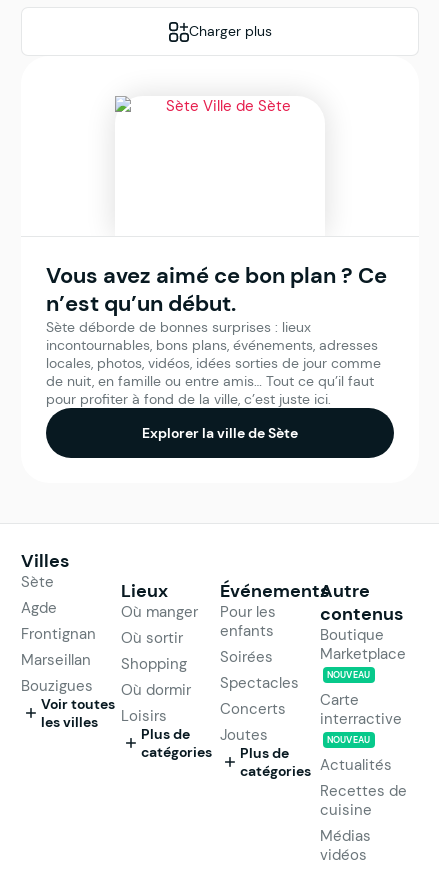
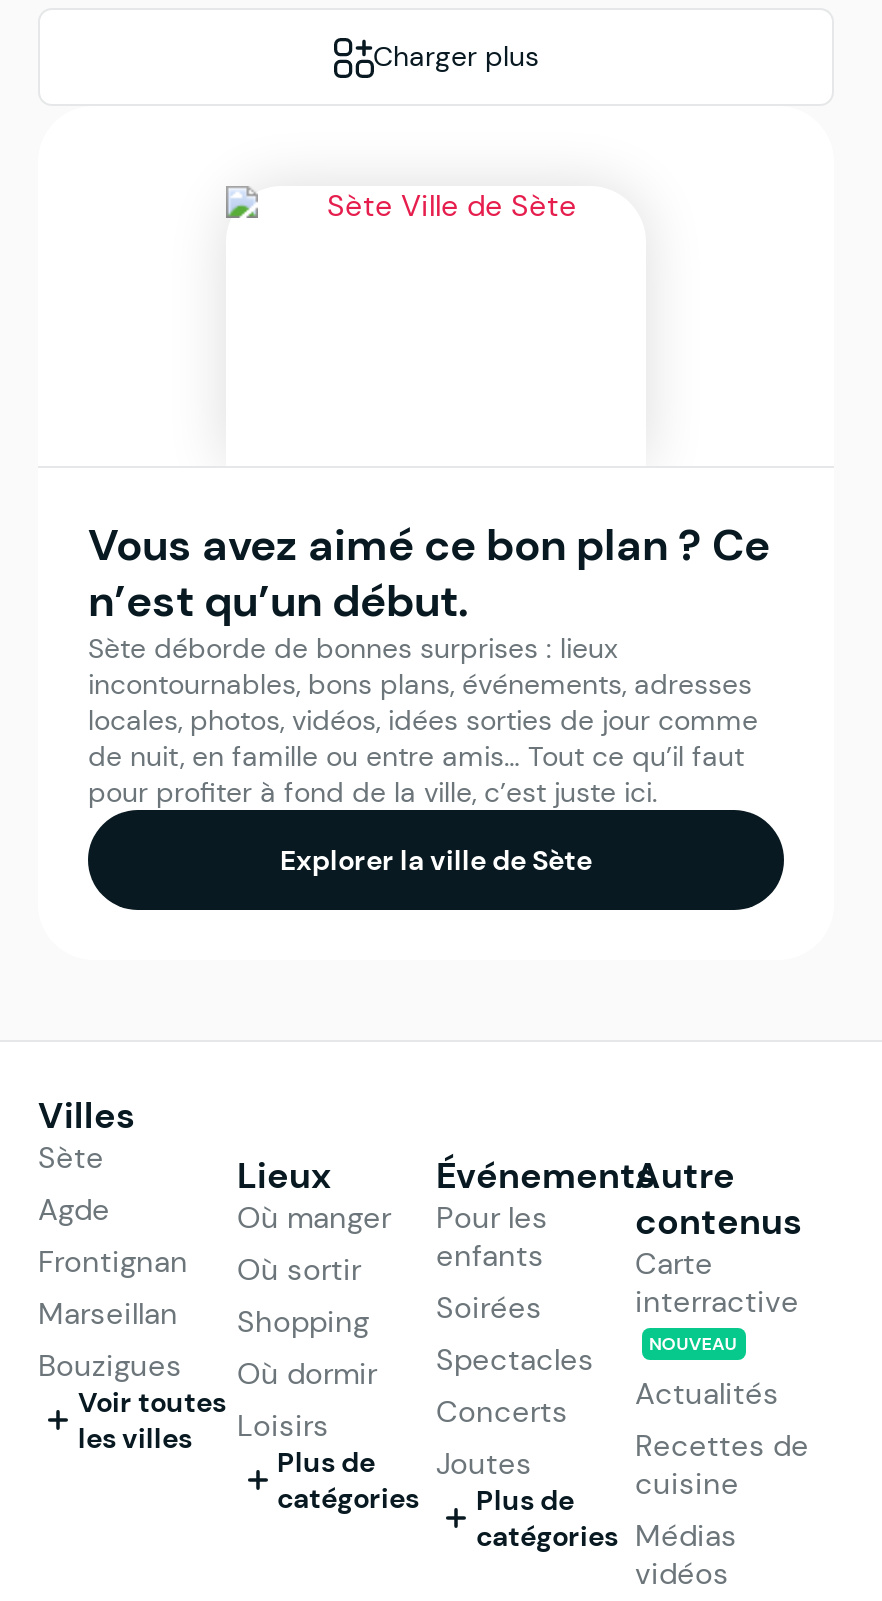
[319,625,405,681] Boutique | Marketplace | NOUVEAU -> none

